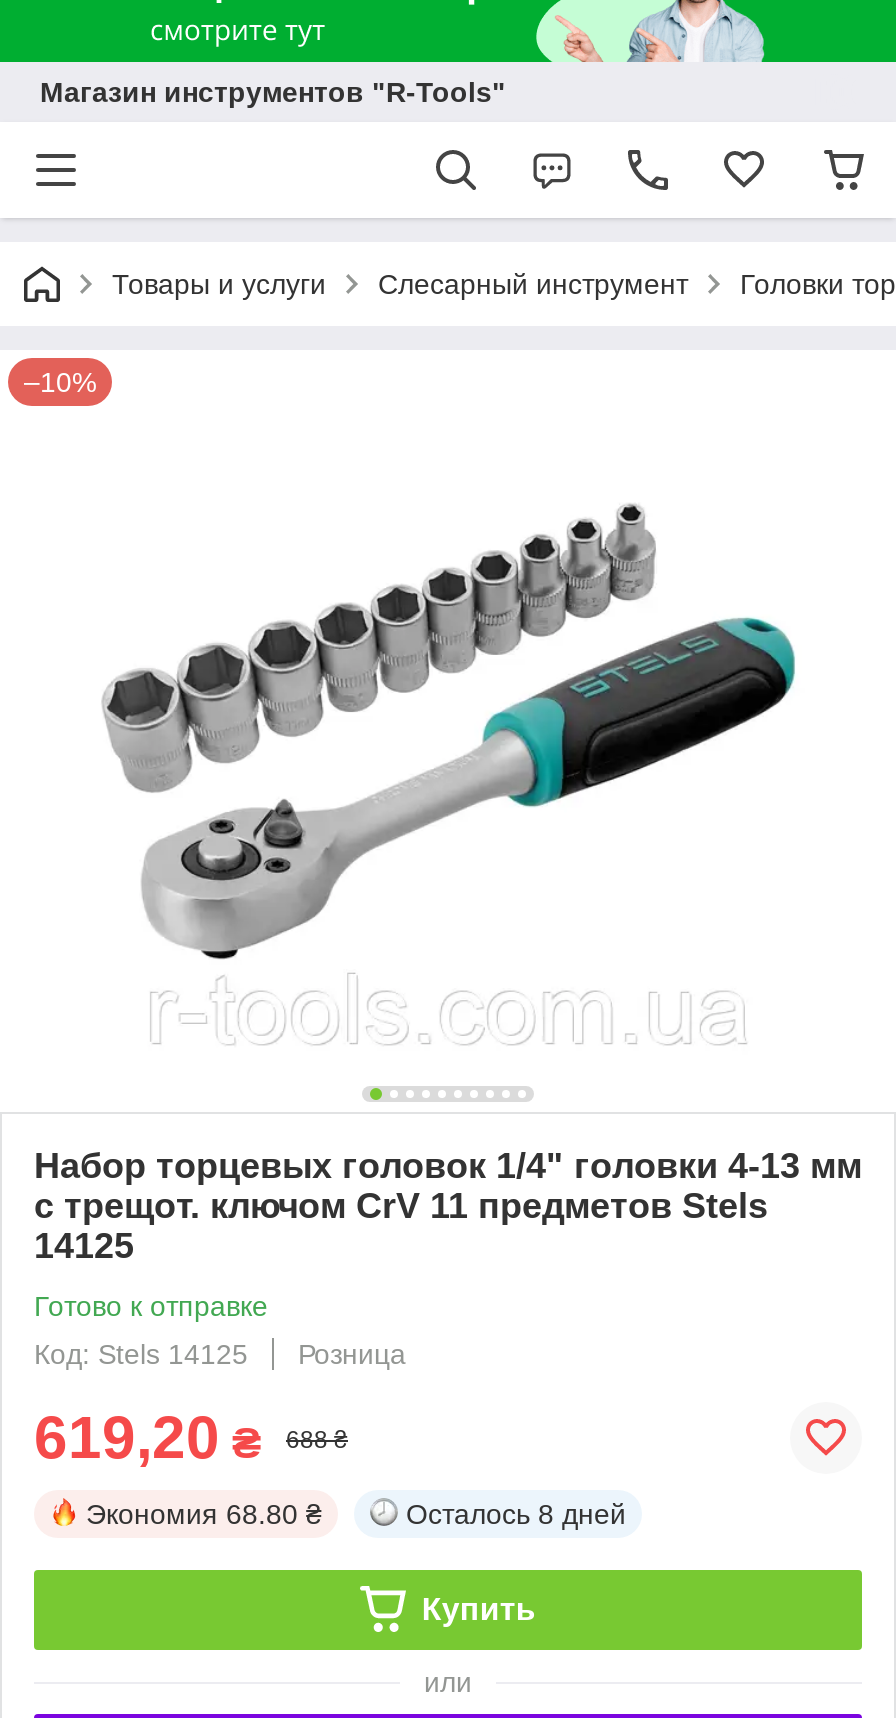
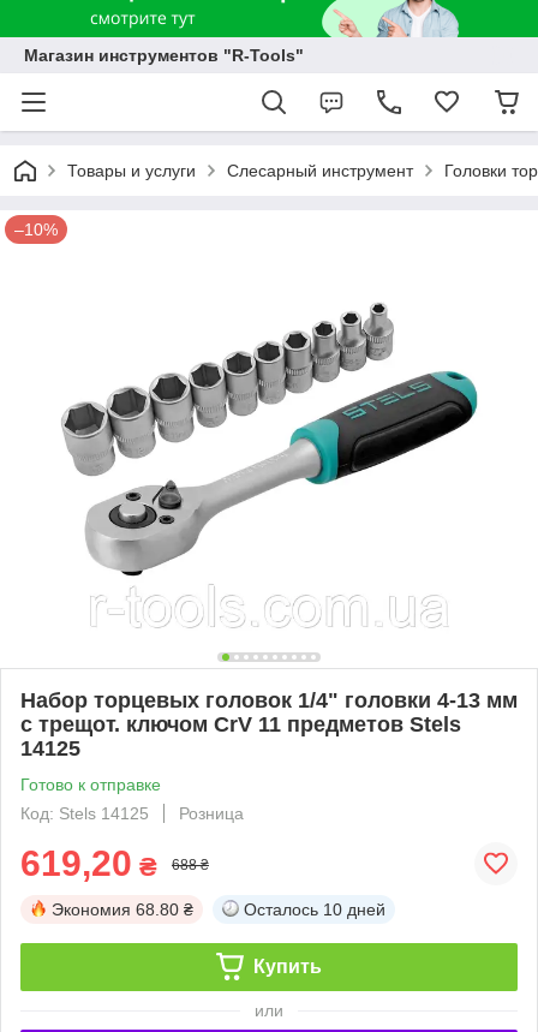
[406,1498,626,1530] Осталось 8 дней -> [244,900,385,919] Осталось 10 дней

